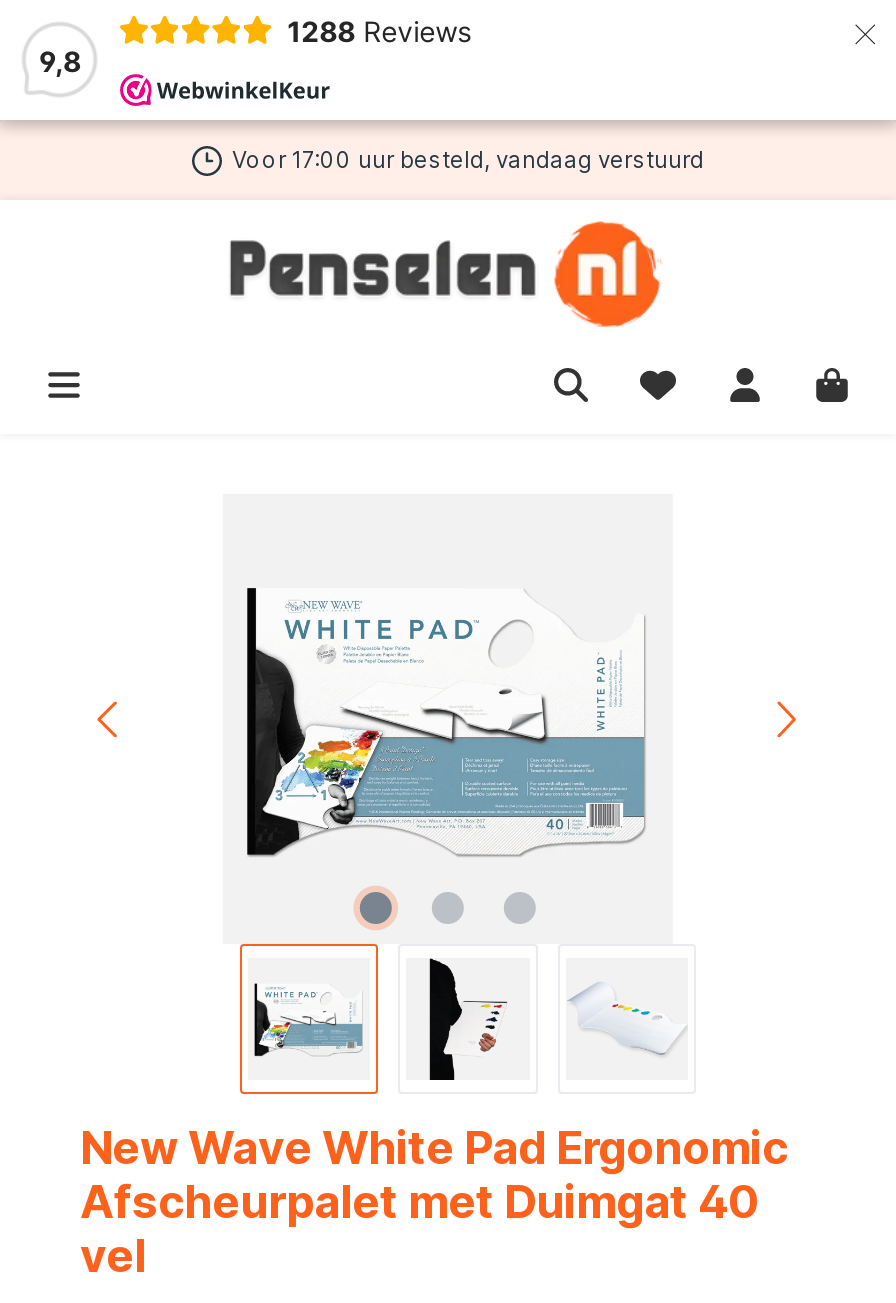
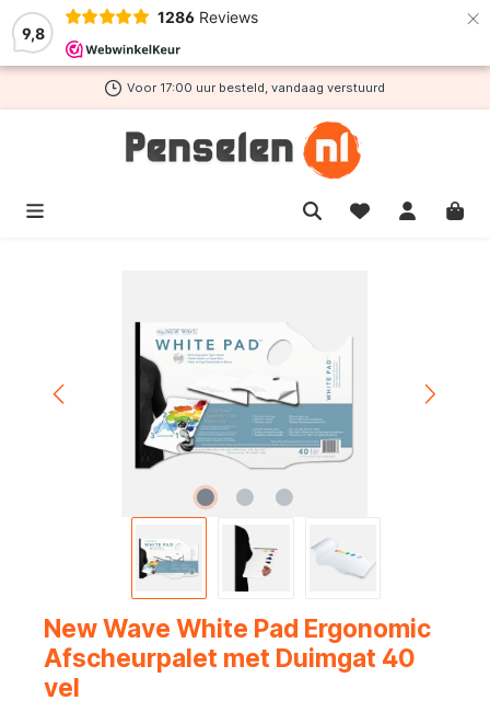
[287,13,471,47] 1288 Reviews -> [157,7,258,26] 1286 Reviews

